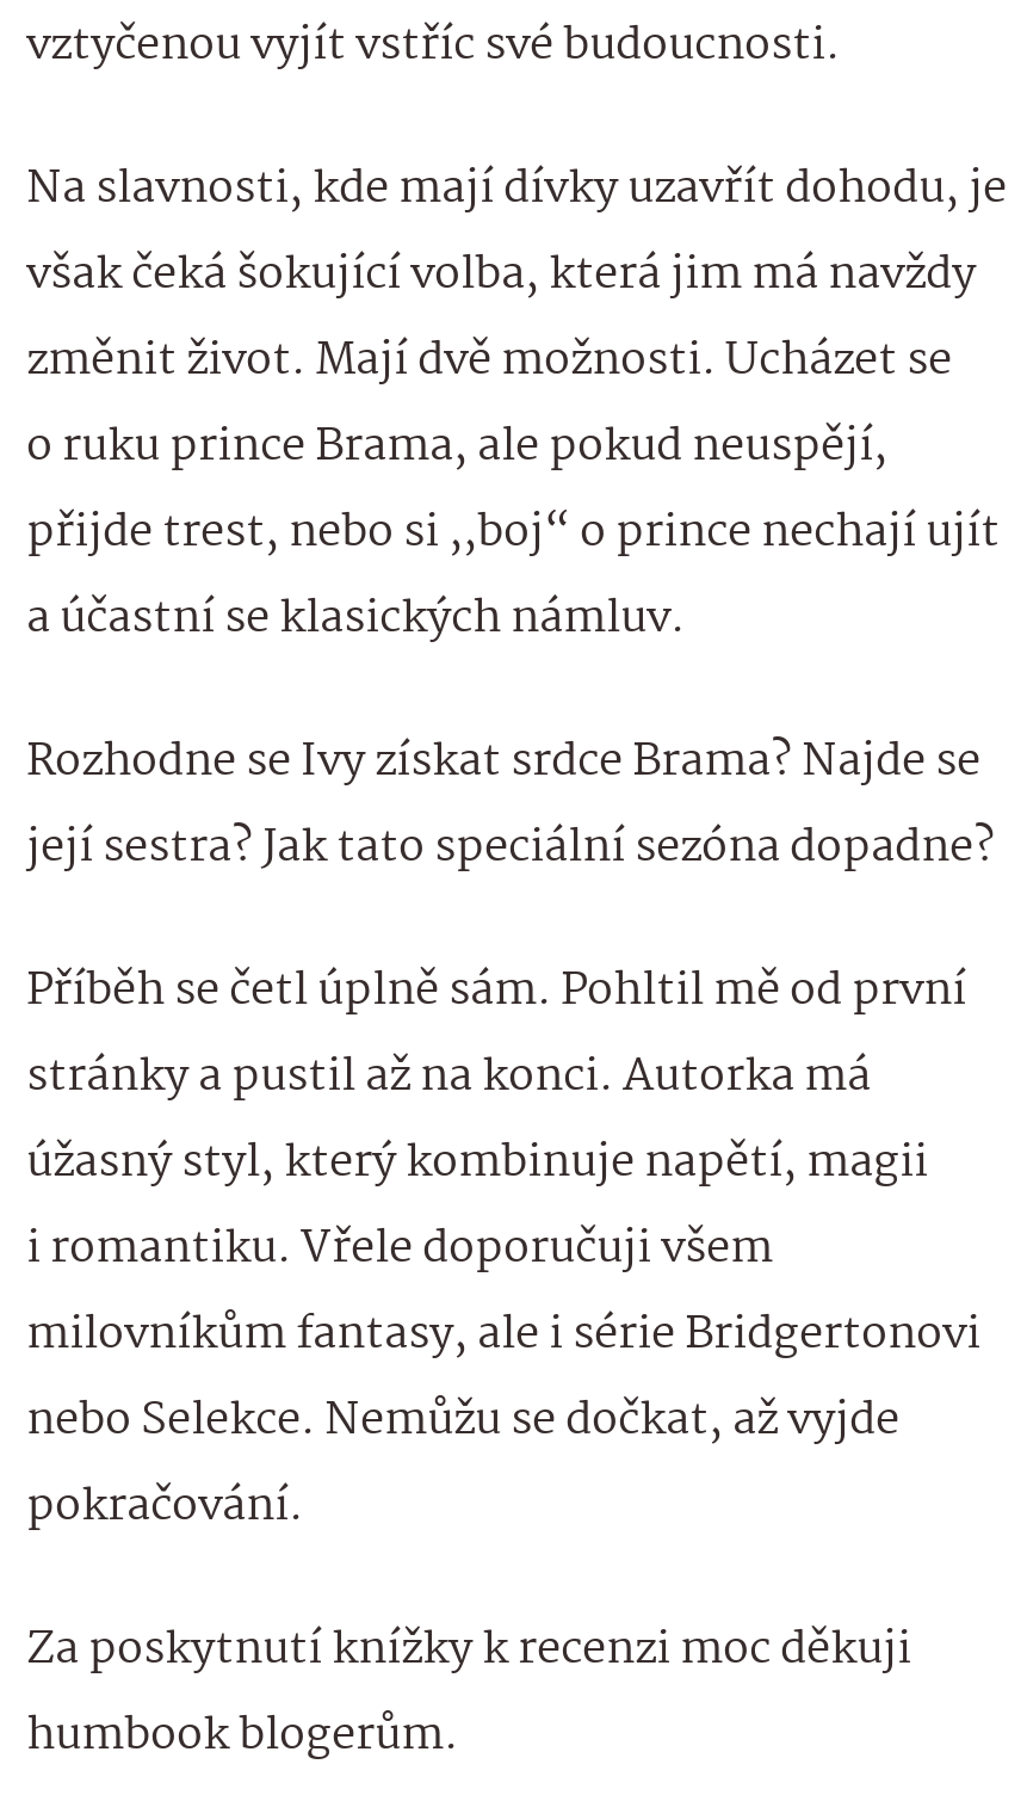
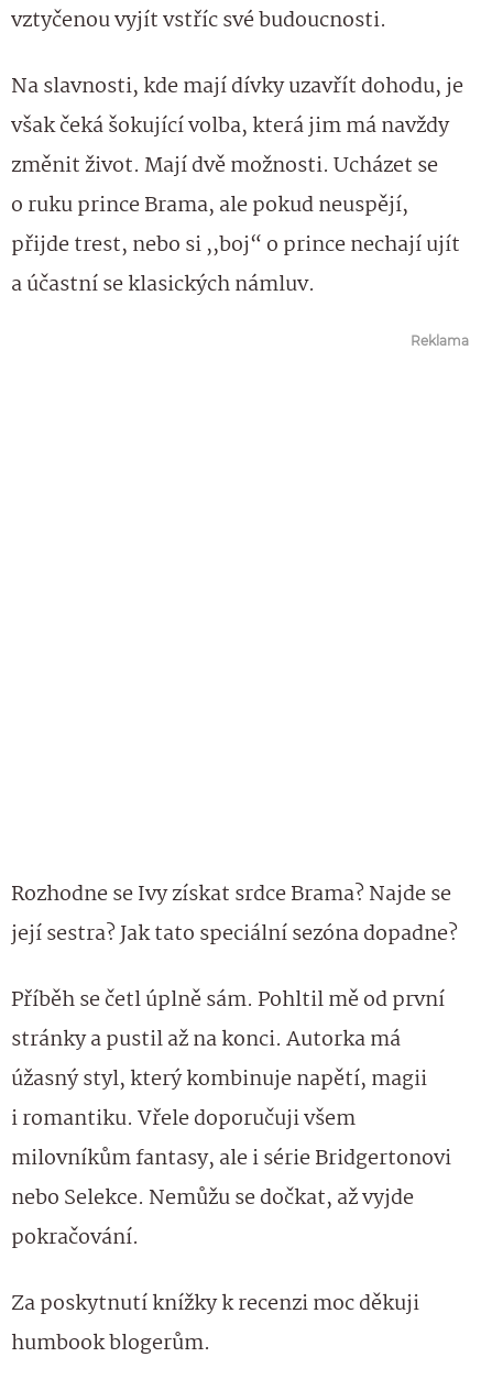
none -> [411,332,469,349] Reklama

